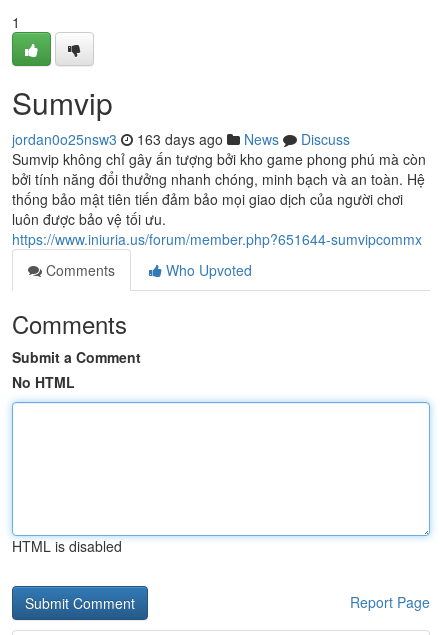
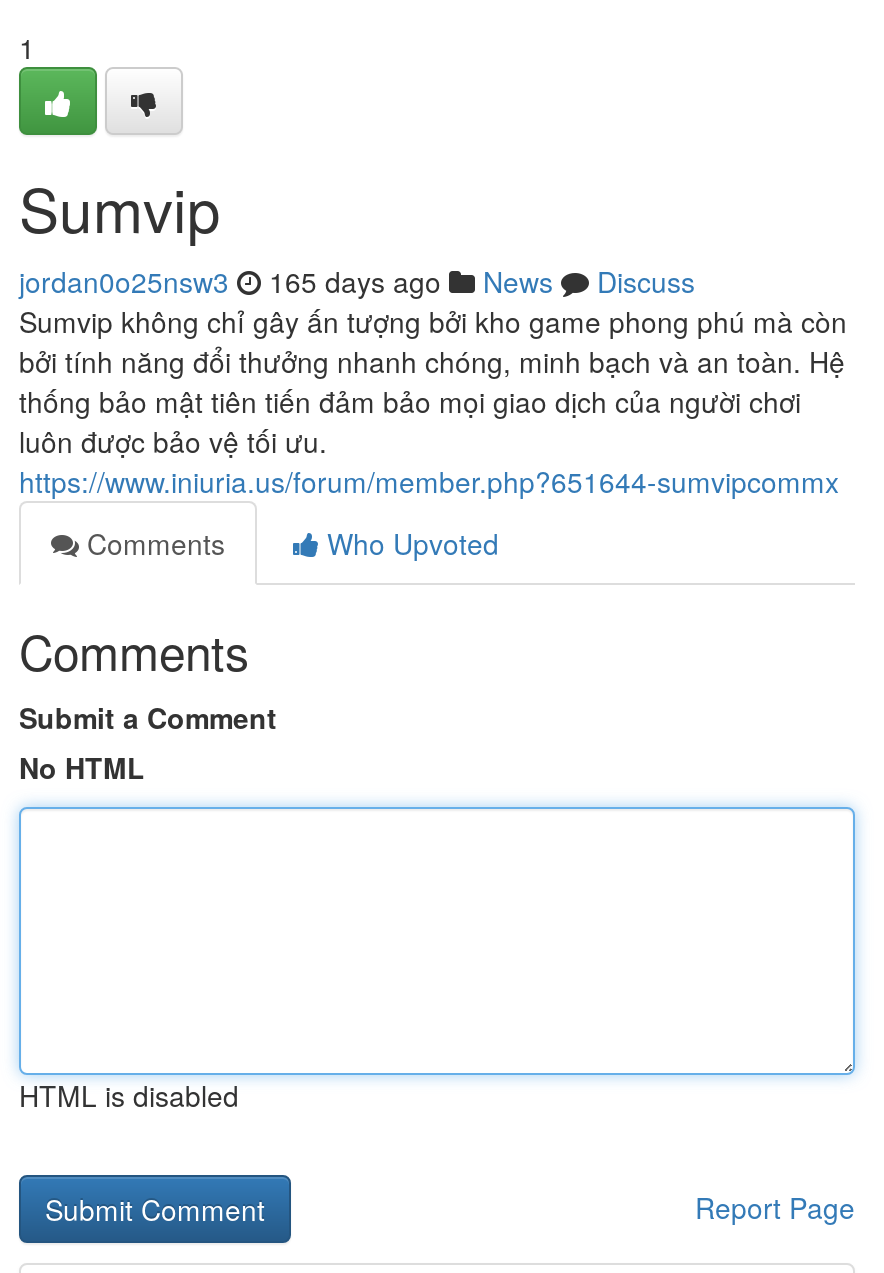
[12,129,350,149] jordan0o25nsw3 163 days ago News Discuss -> [19,261,695,301] jordan0o25nsw3 165 days ago News Discuss

